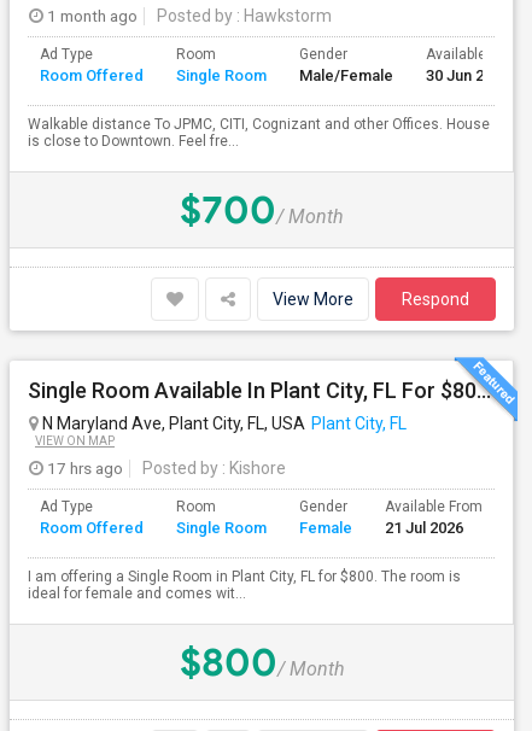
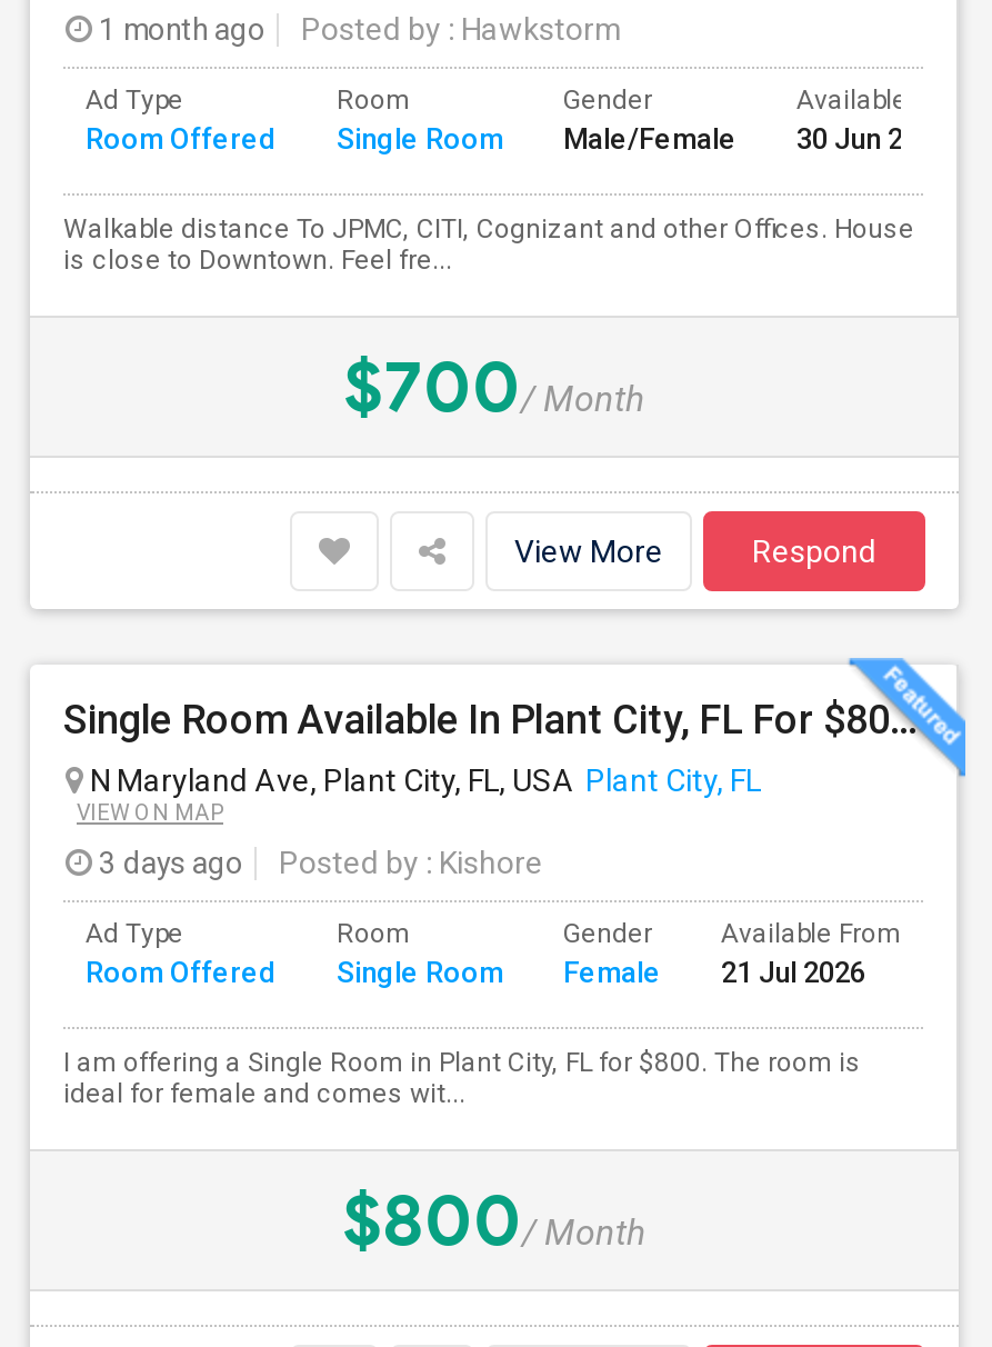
[43,458,286,478] 17 hrs ago Posted by: Kishore -> [92,845,543,880] 3 days ago Posted by: Kishore

